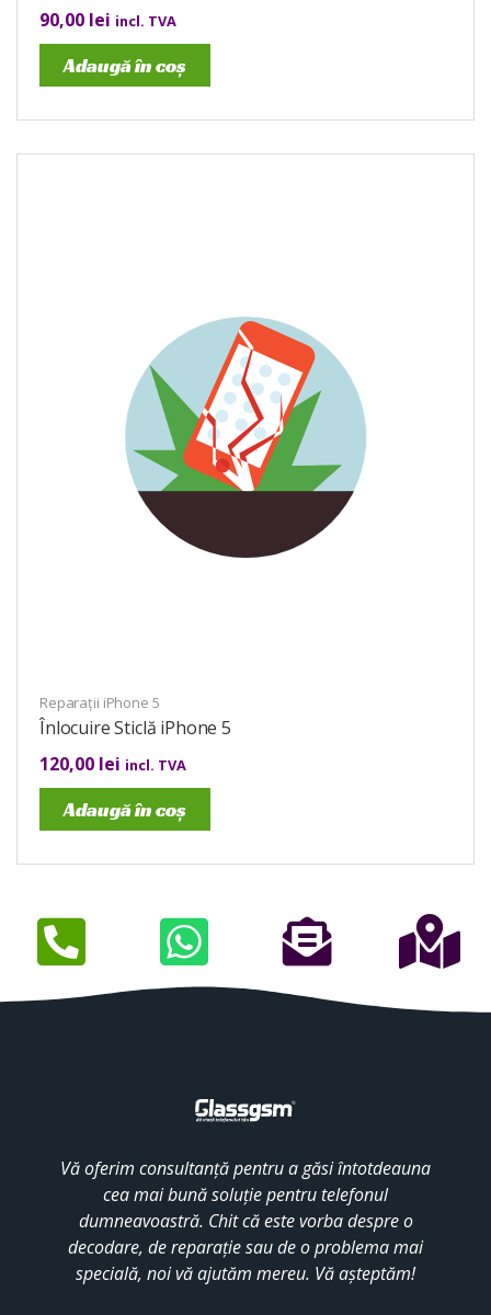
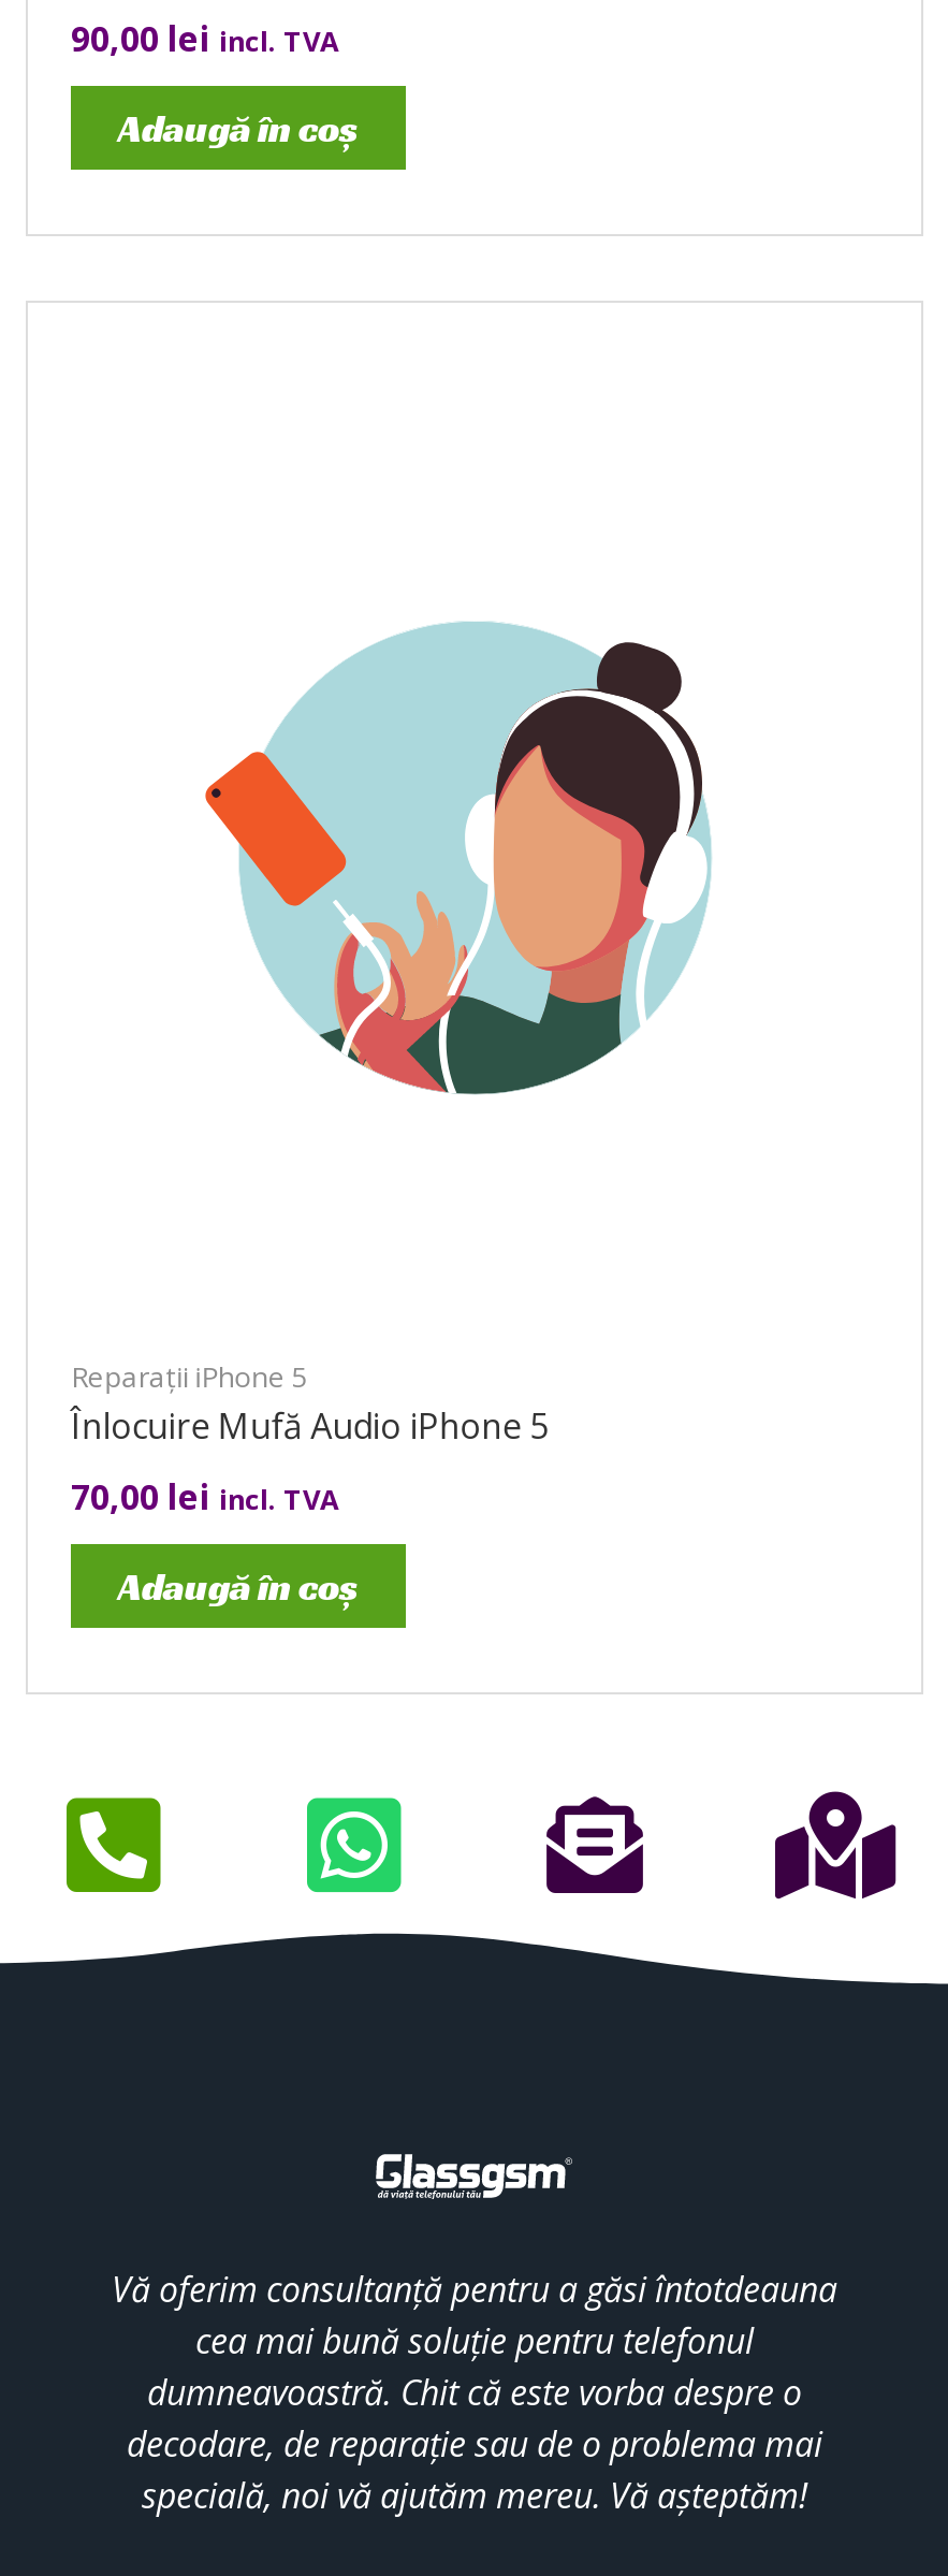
[109,320,363,559] [image] -> [204,629,706,1095] [image]
[39,716,231,740] Înlocuire Sticlă iPhone 5 -> [71,1402,548,1450] Înlocuire Mufă Audio iPhone 5
[39,752,186,776] 120,00 lei incl. TVA -> [71,1473,339,1520] 70,00 lei incl. TVA

